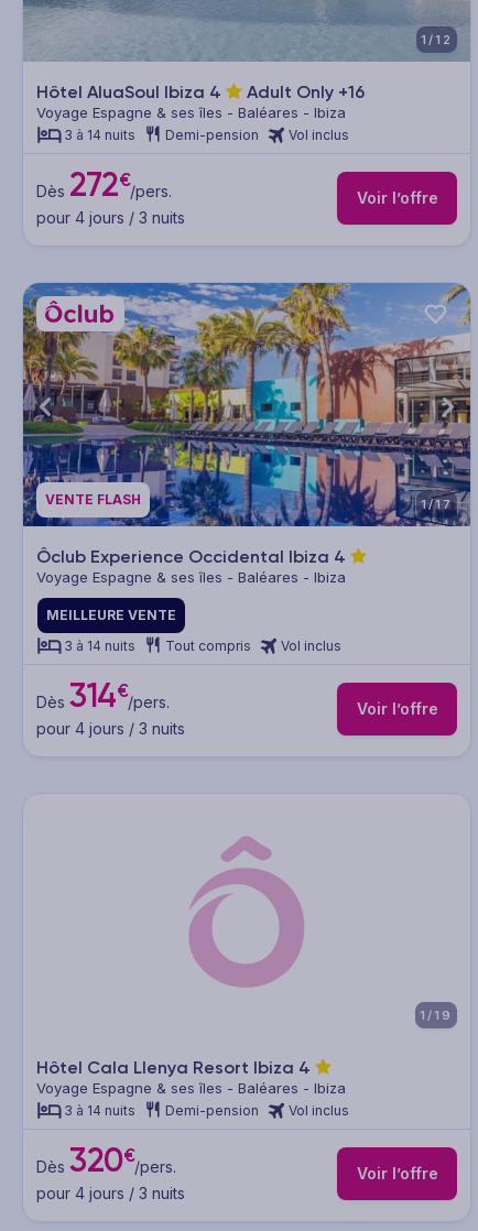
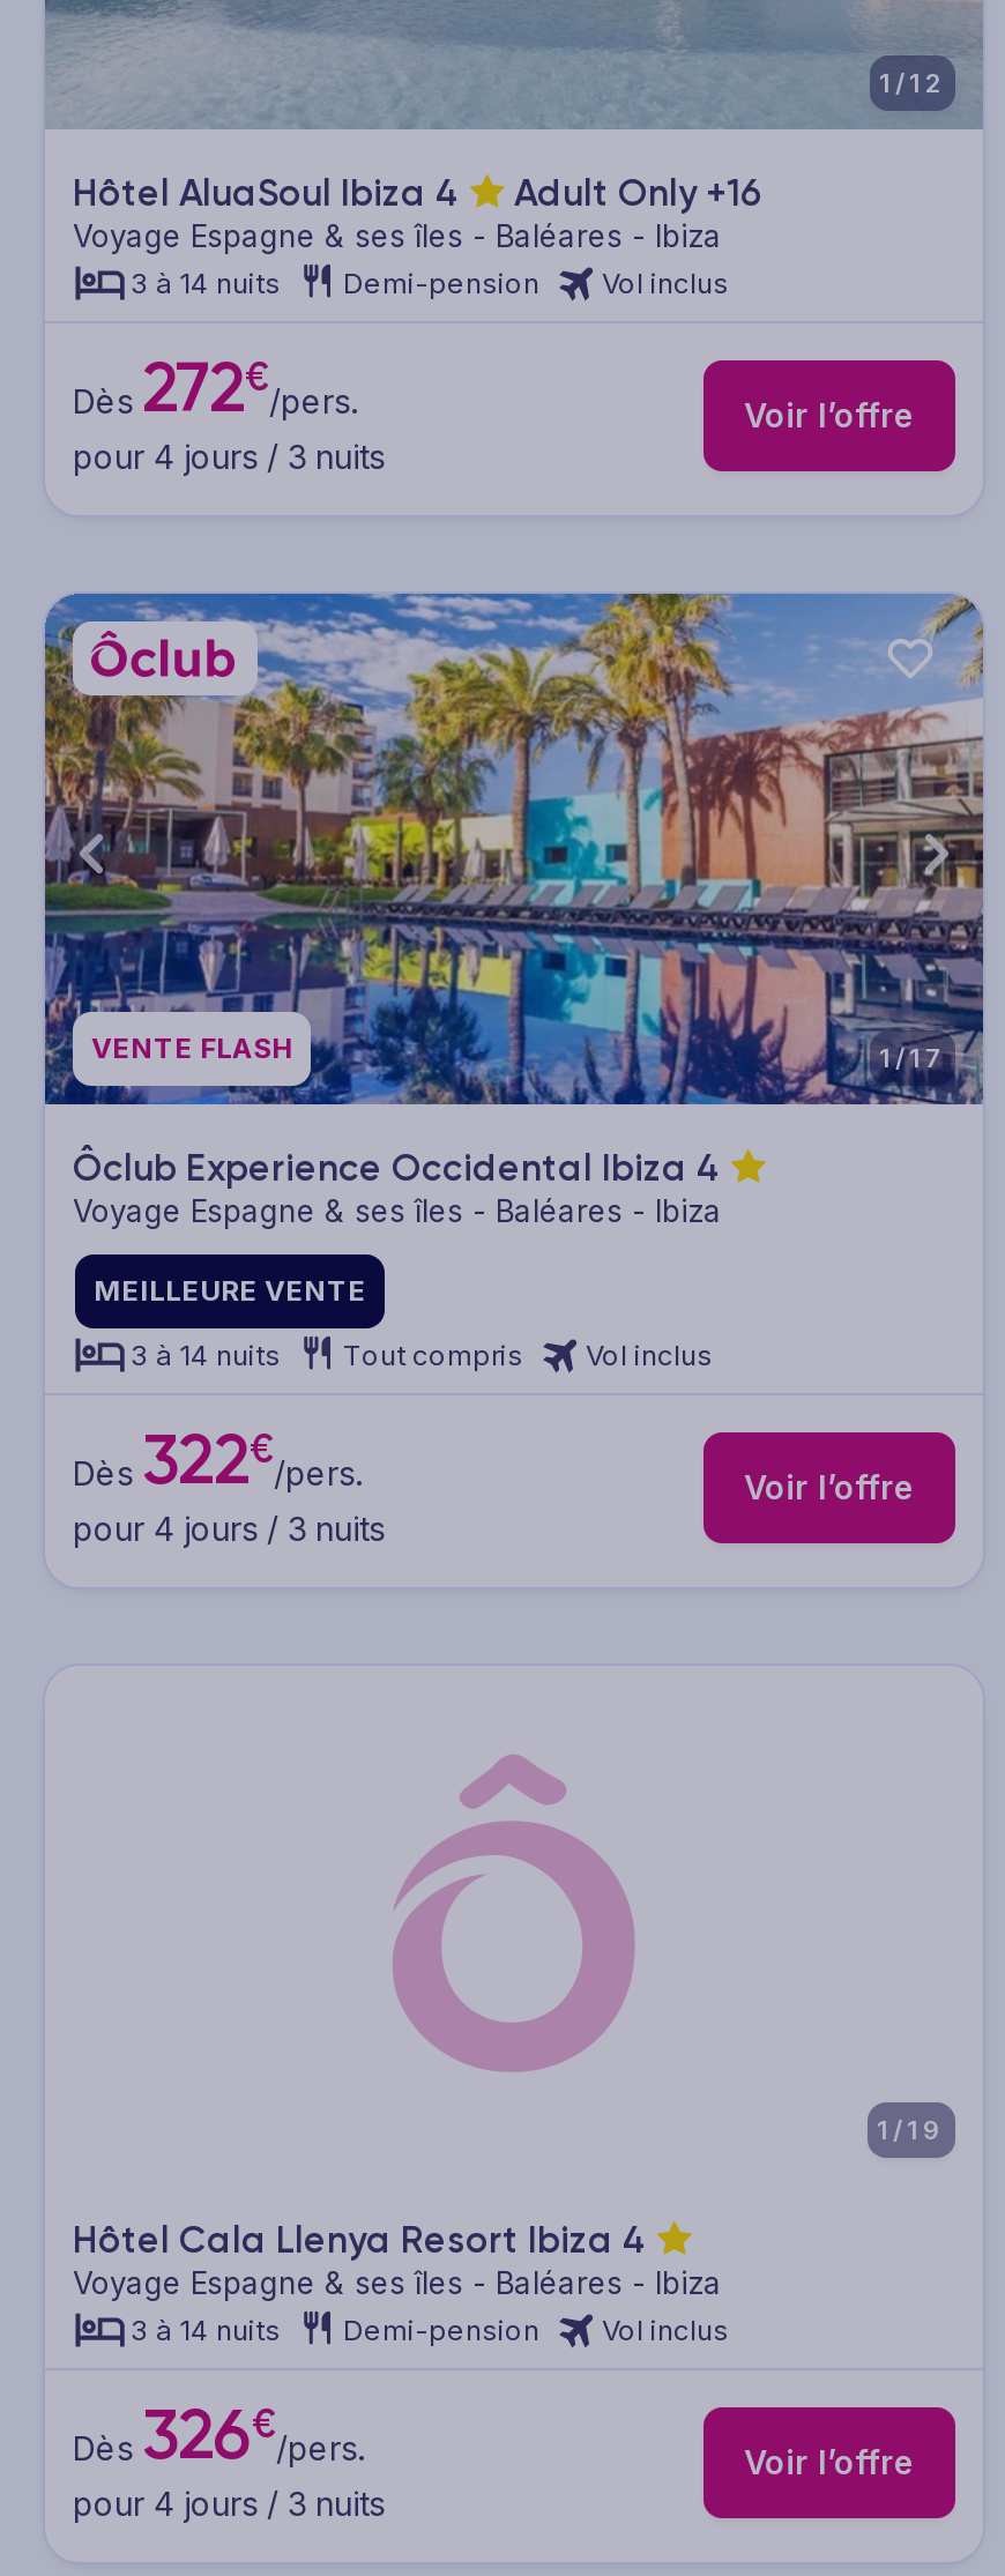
[36,676,170,715] Dès 314€/pers. -> [73,1418,362,1501] Dès 322€/pers.
[36,1140,176,1180] Dès 320€/pers. -> [73,2393,364,2476] Dès 326€/pers.

